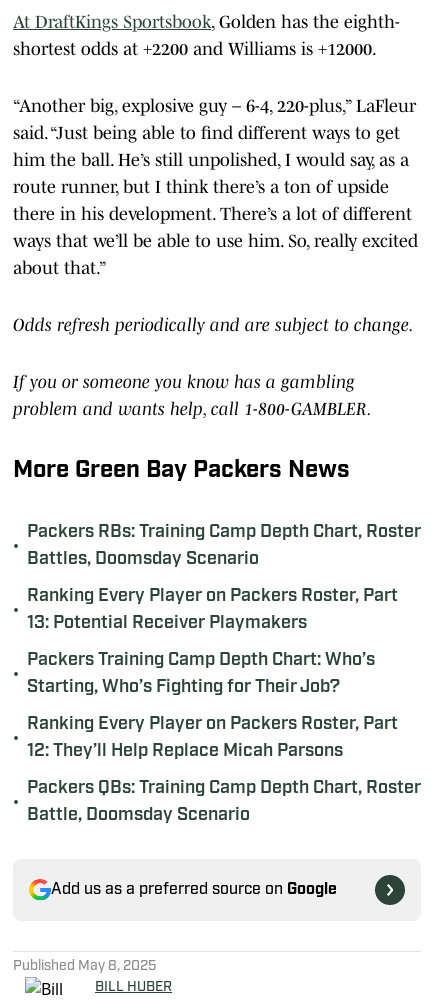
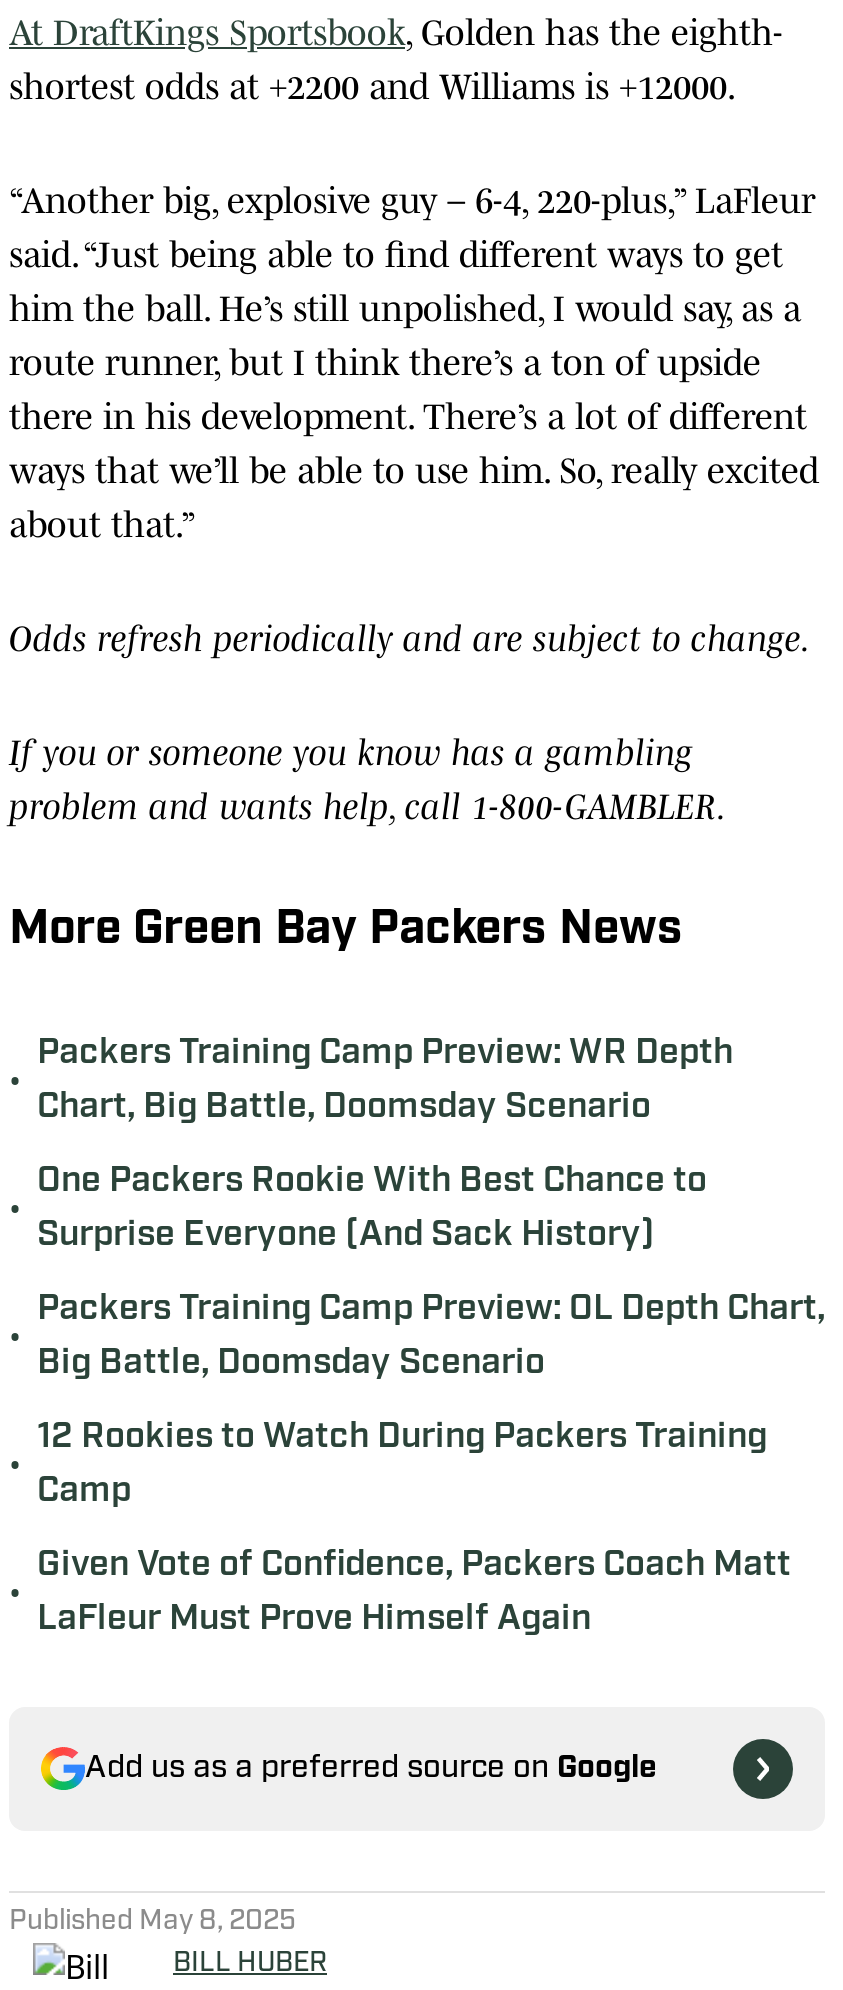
[27,523,421,569] Packers RBs: Training Camp Depth Chart, Roster | Battles, Doomsday Scenario -> [37,1035,733,1127] Packers Training Camp Preview: WR Depth | Chart, Big Battle, Doomsday Scenario
[27,587,398,633] Ranking Every Player on Packers Roster, Part | 13: Potential Receiver Playmakers -> [37,1163,707,1255] One Packers Rookie With Best Chance to | Surprise Everyone (And Sack History)
[27,651,375,697] Packers Training Camp Depth Chart: Who’s | Starting, Who’s Fighting for Their Job? -> [37,1291,825,1383] Packers Training Camp Preview: OL Depth Chart, | Big Battle, Doomsday Scenario
[27,715,398,761] Ranking Every Player on Packers Roster, Part | 12: They’ll Help Replace Micah Parsons -> [37,1419,767,1511] 12 Rookies to Watch During Packers Training | Camp
[27,779,421,825] Packers QBs: Training Camp Depth Chart, Roster | Battle, Doomsday Scenario -> [37,1547,791,1639] Given Vote of Confidence, Packers Coach Matt | LaFleur Must Prove Himself Again

